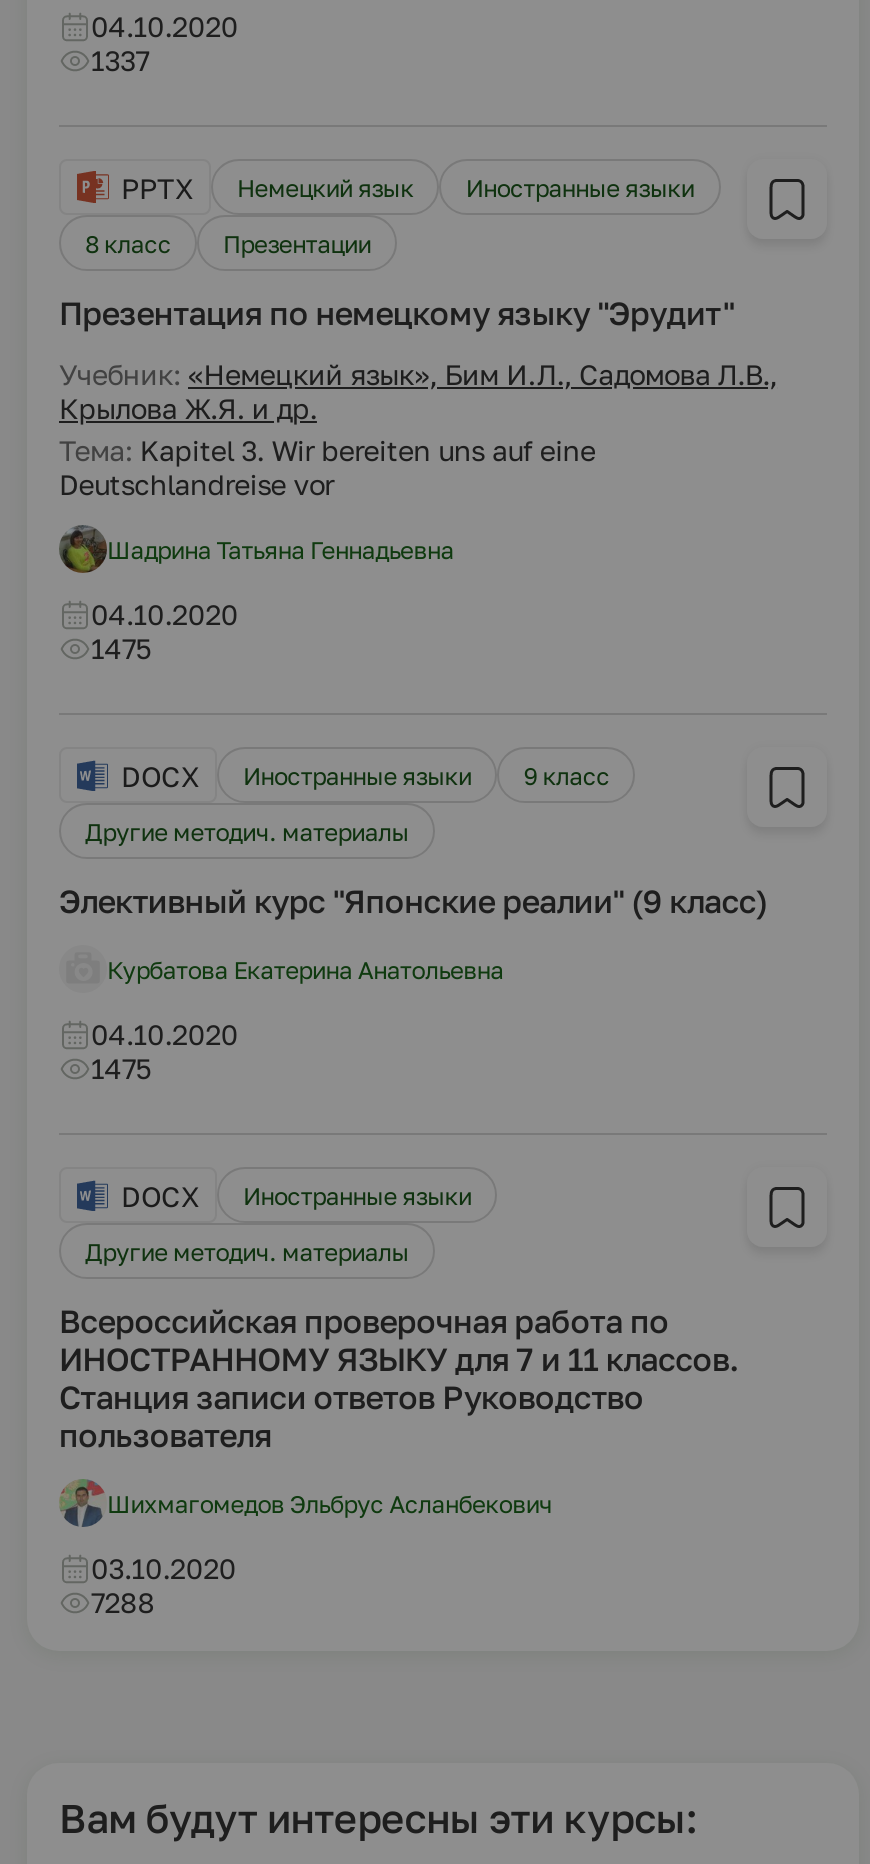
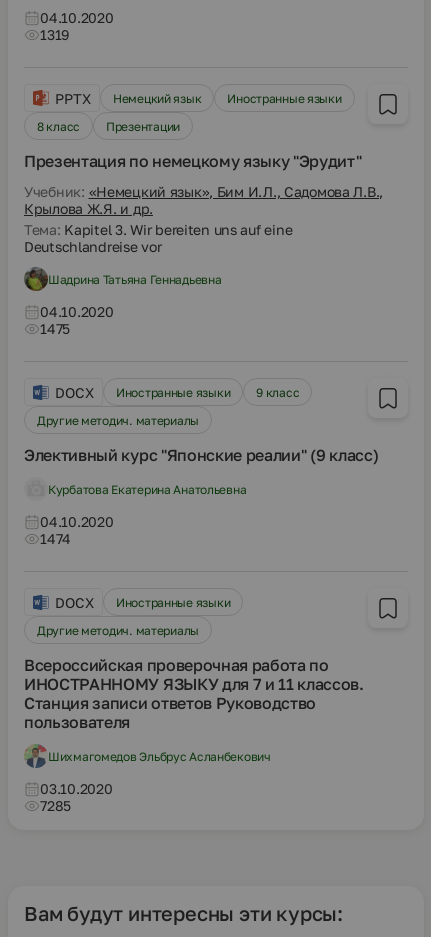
[91,43,149,77] 1337 -> [40,26,69,43] 1319
[91,1051,151,1085] 1475 -> [40,530,71,547] 1474
[91,1585,155,1619] 7288 -> [40,797,71,814] 7285

